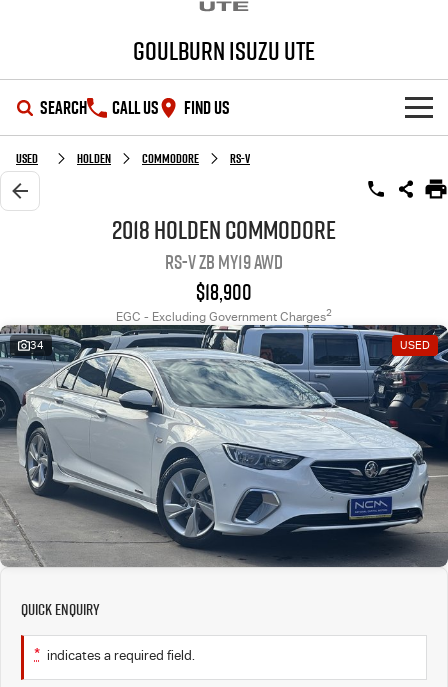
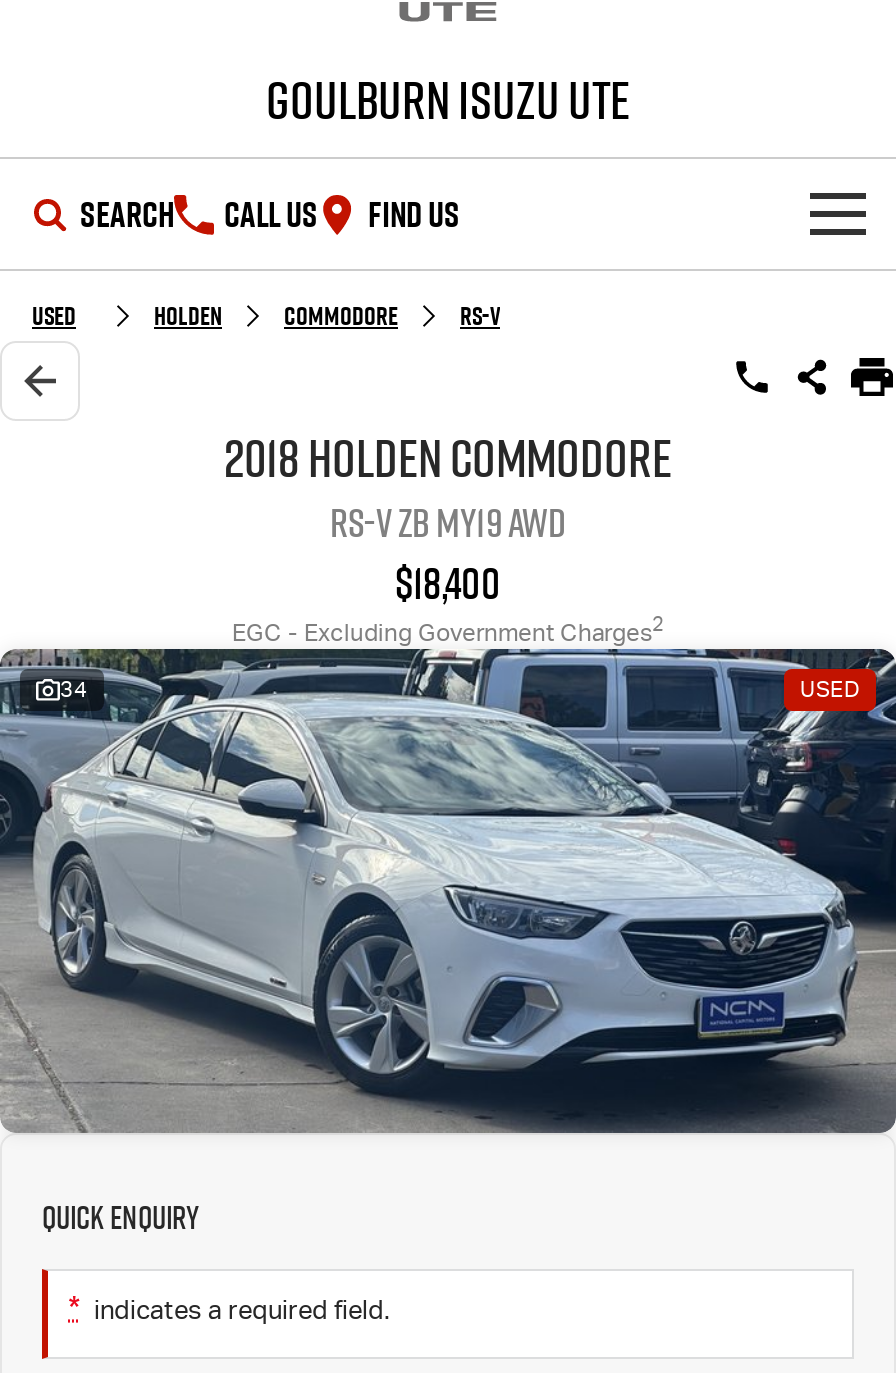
[196,277,252,307] $18,900 -> [395,553,501,613] $18,400

